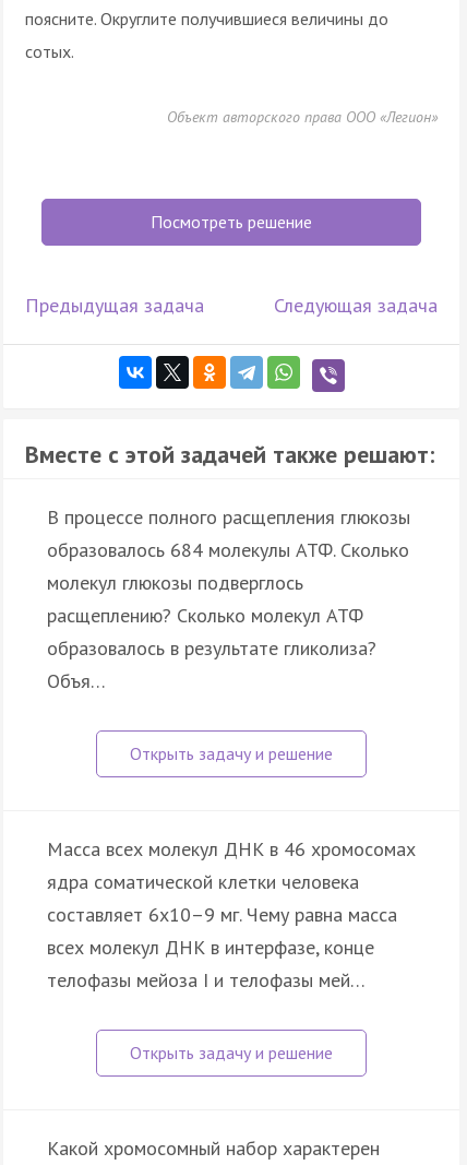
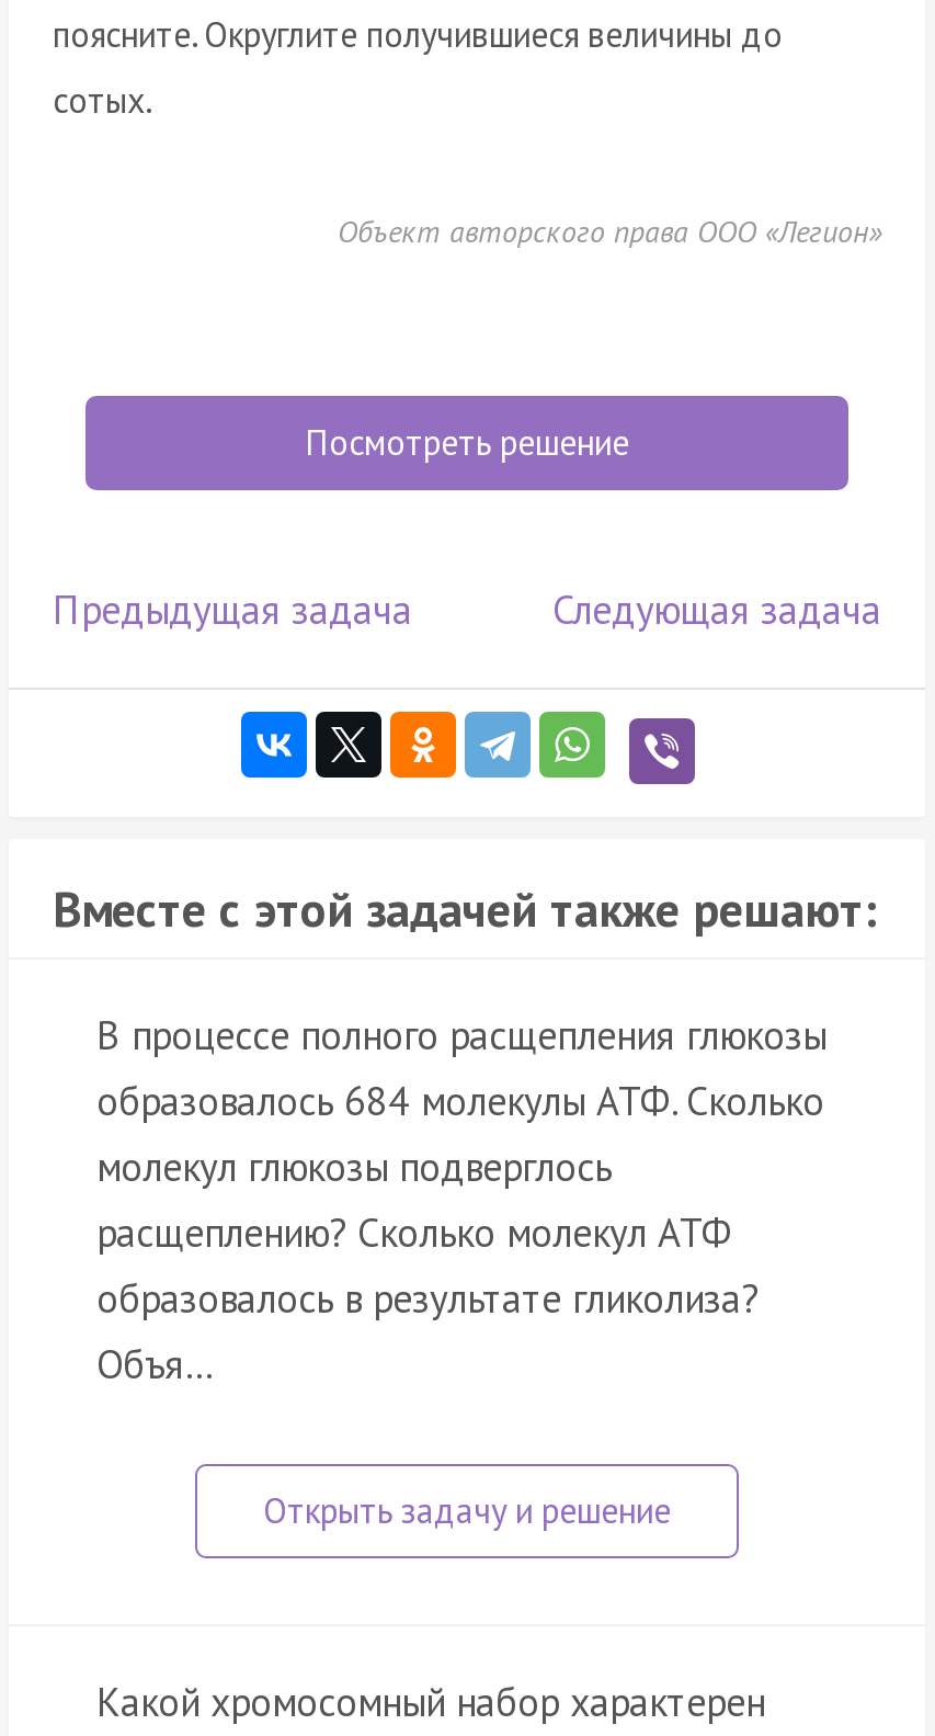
[47,836,416,992] Масса всех молекул ДНК в 46 хромосомах | ядра соматической клетки человека | составляет 6х10–9 мг. Чему равна масса | всех молекул ДНК в интерфазе, конце | телофазы мейоза I и телофазы мей… -> none

